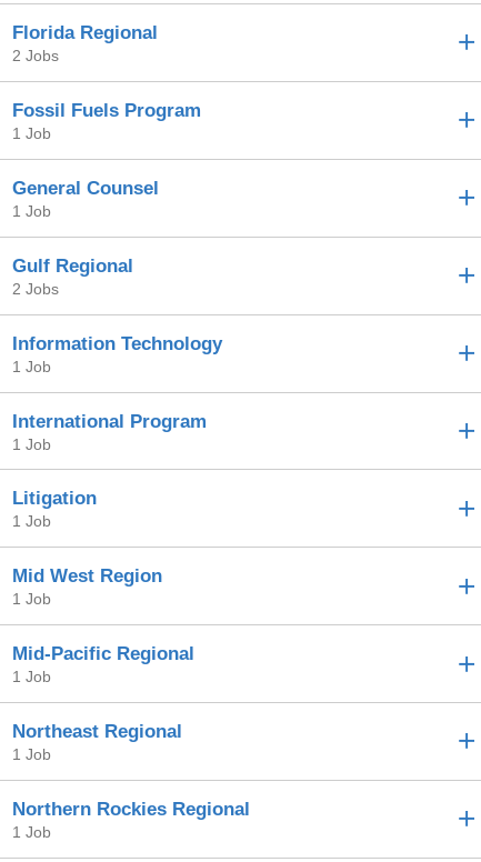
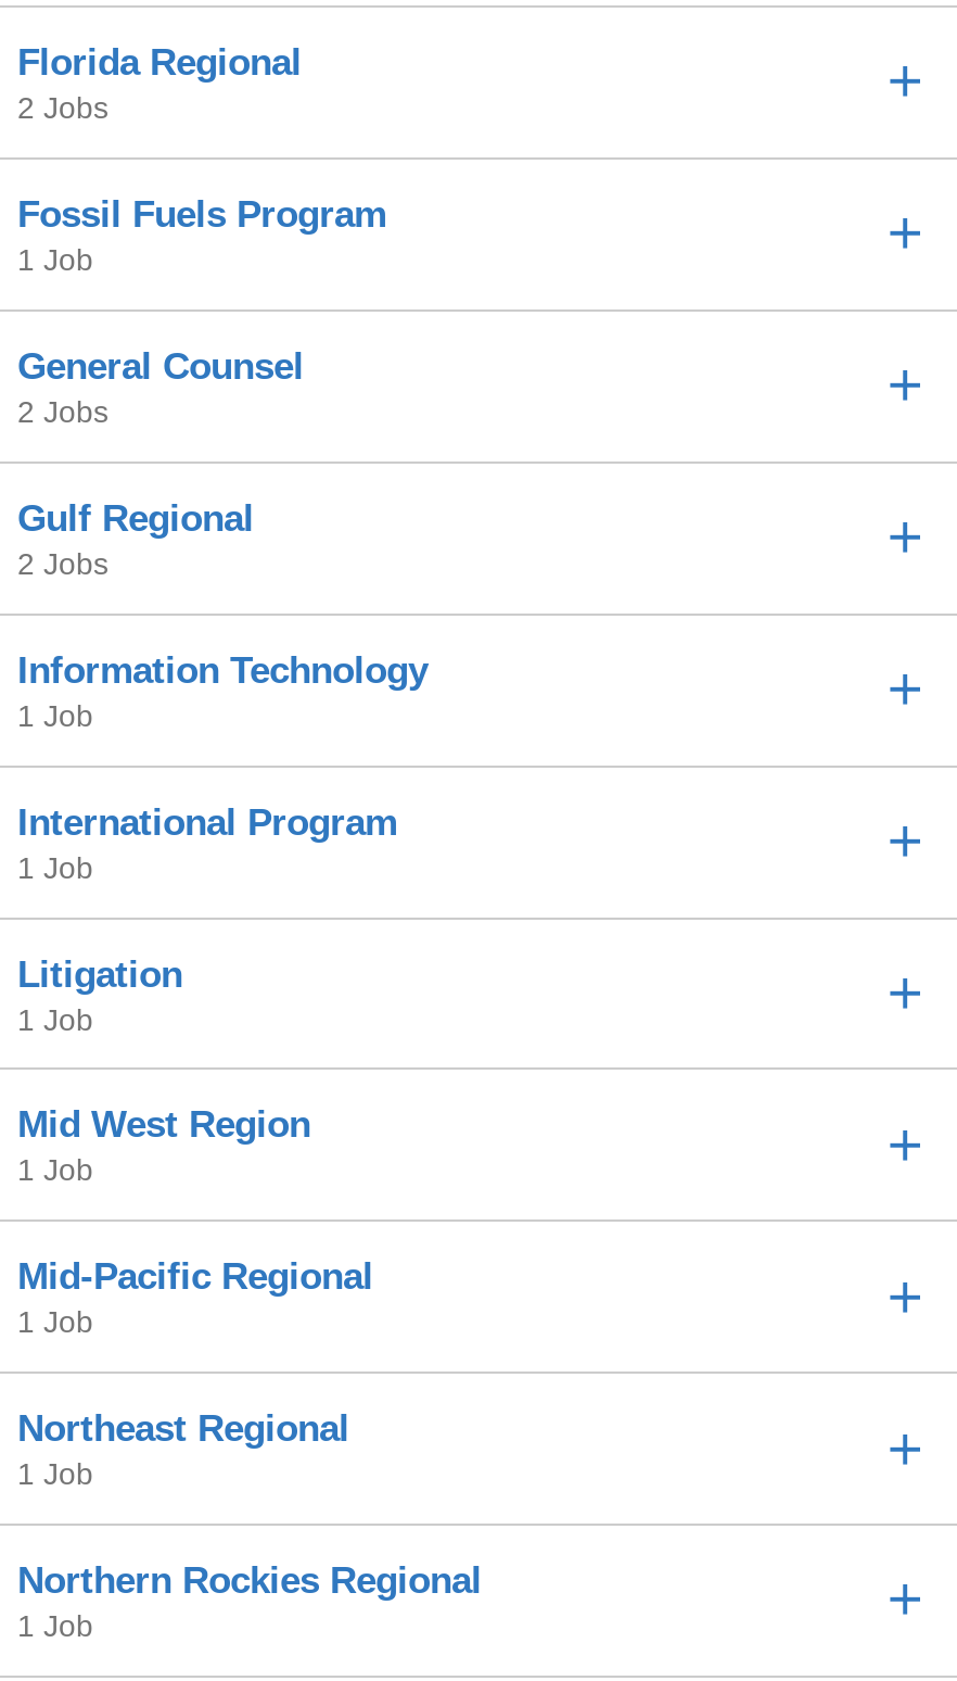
[12,202,51,220] 1 Job -> [17,394,109,429] 2 Jobs

